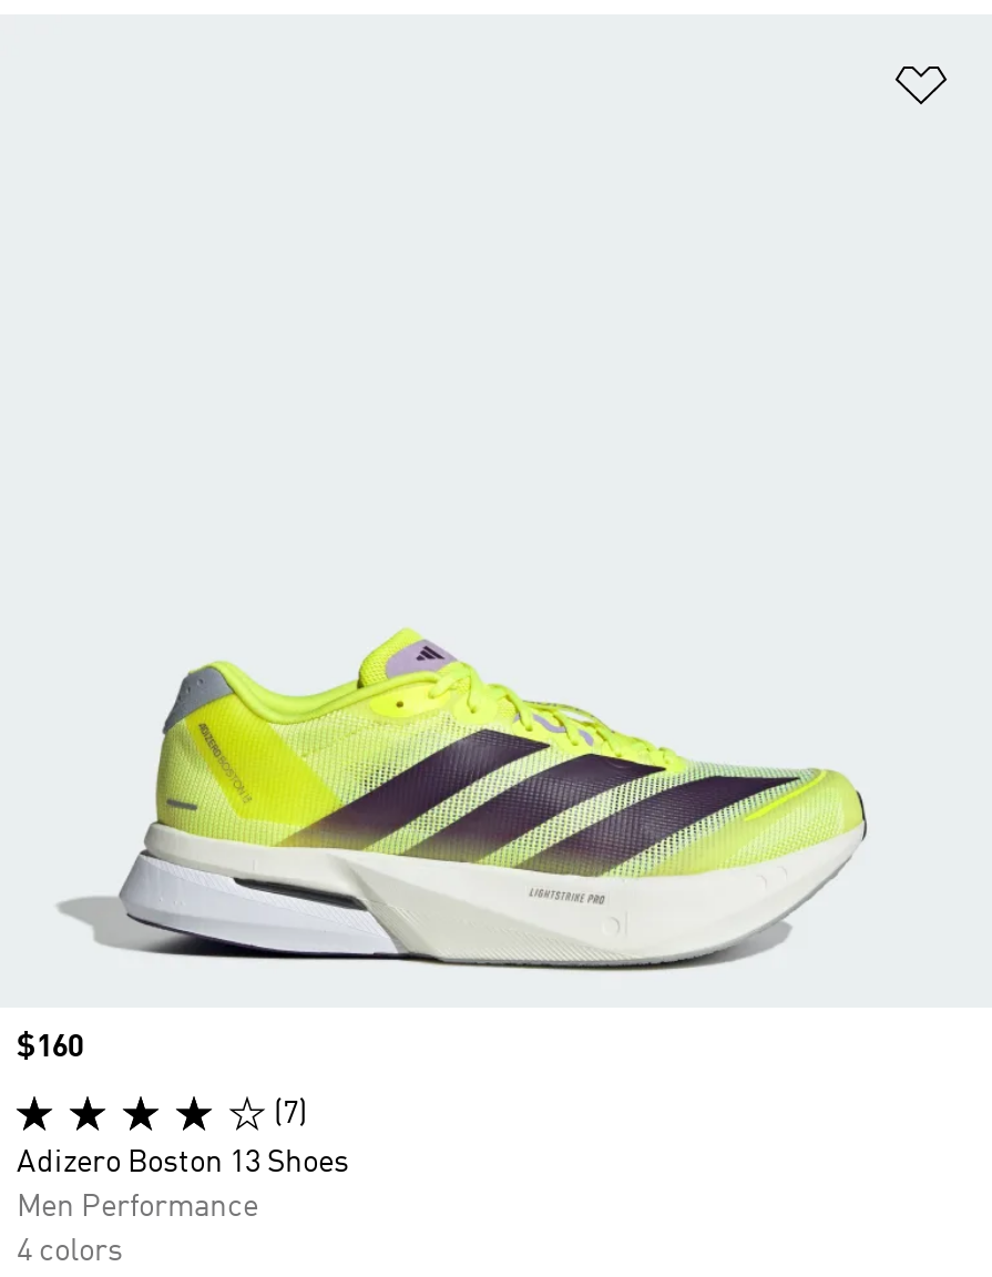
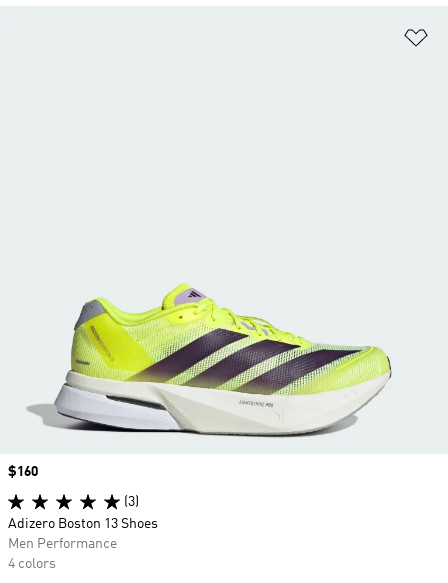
[274,1099,307,1130] (7) -> [124,495,139,509] (3)

